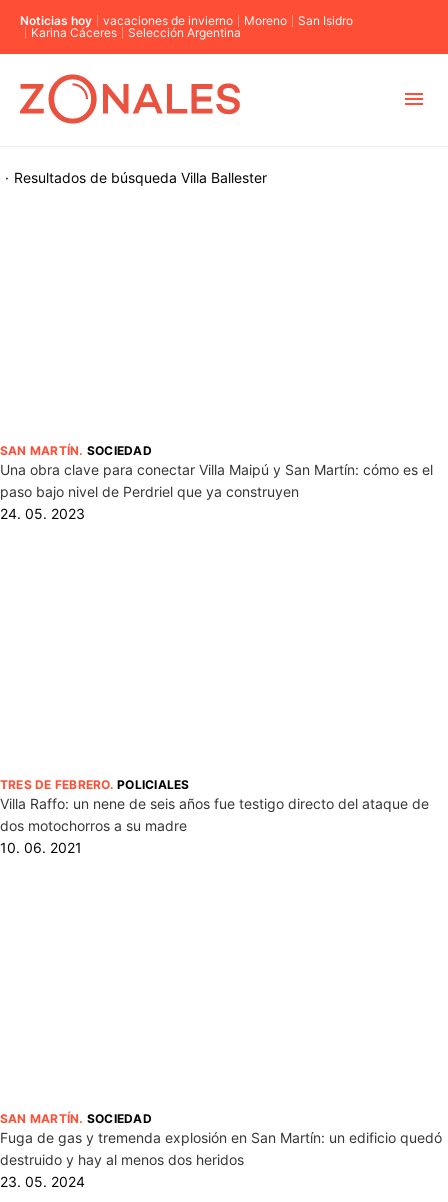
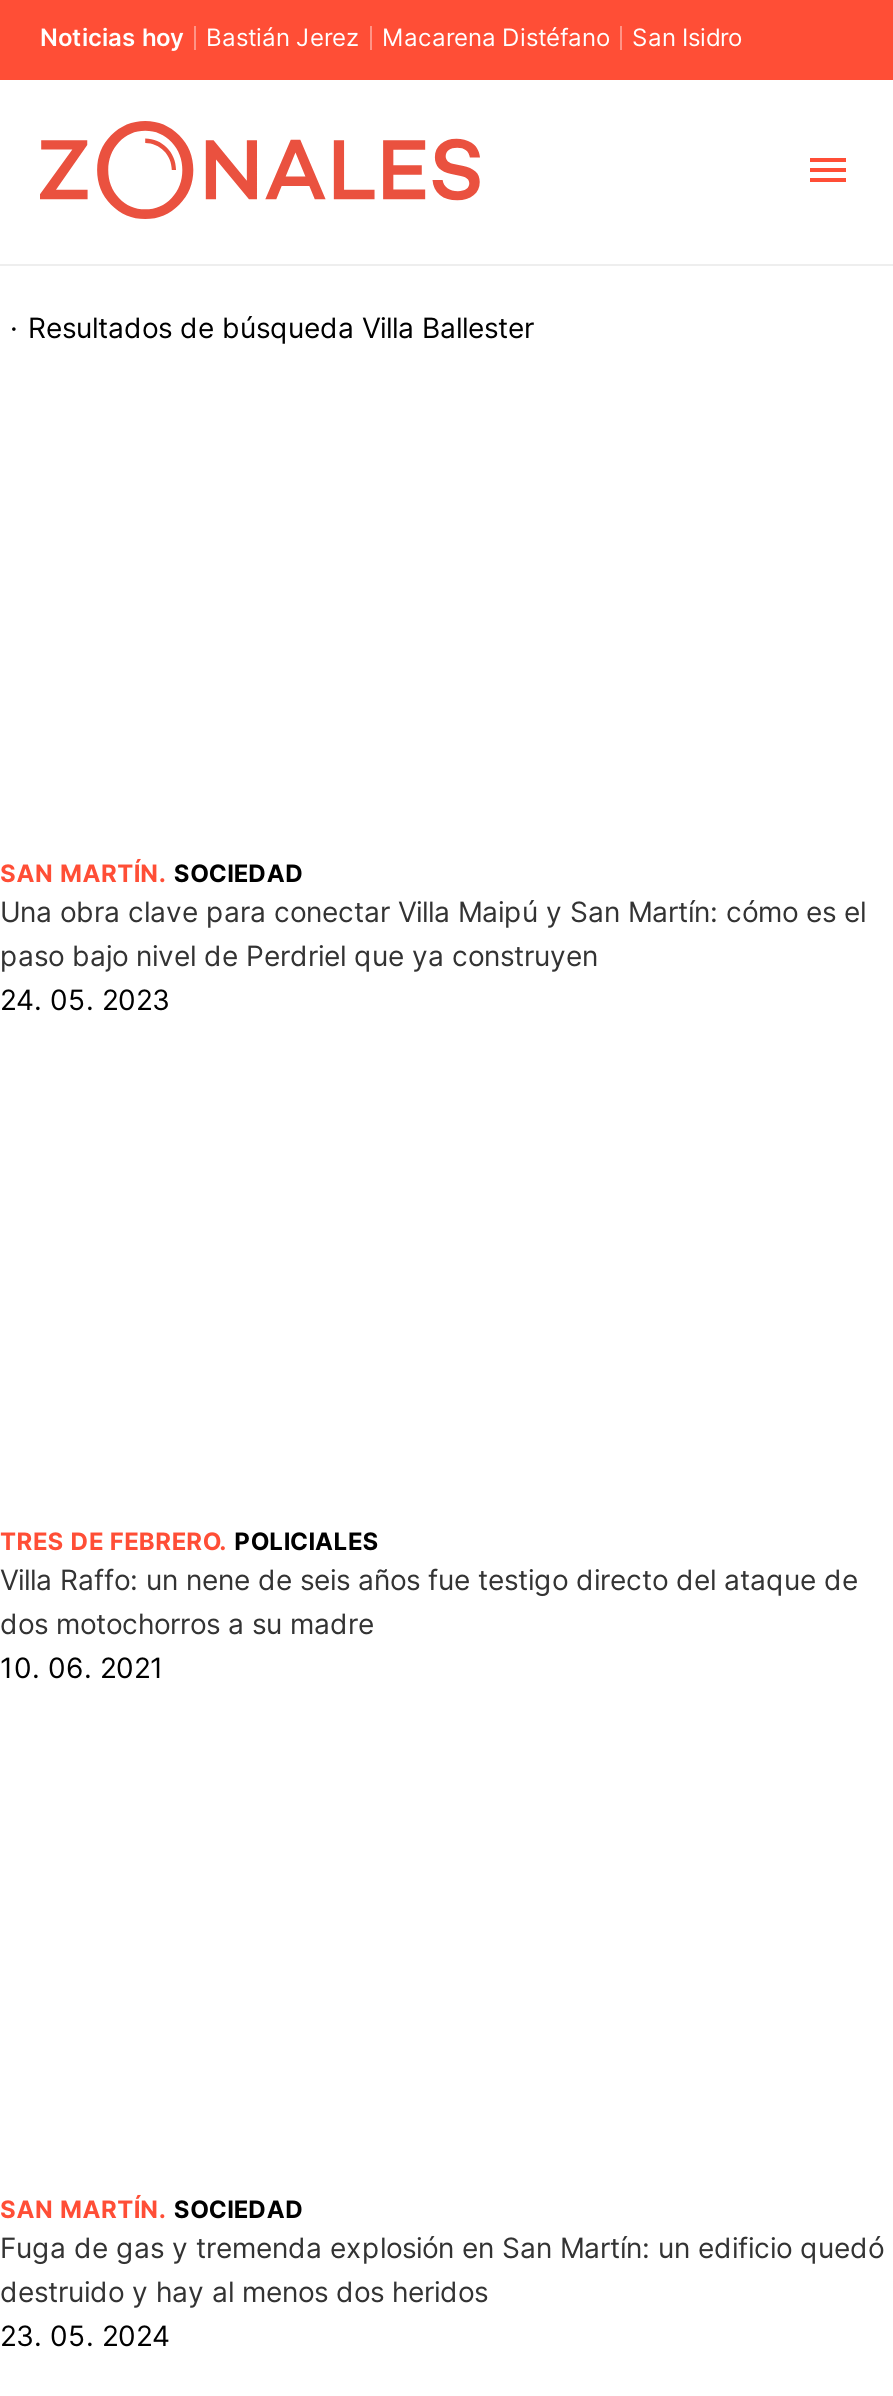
[103,13,287,28] vacaciones de invierno | Moreno -> [206,22,610,52] Bastián Jerez | Macarena Distéfano
[31,25,241,40] Karina Cáceres | Selección Argentina -> none

